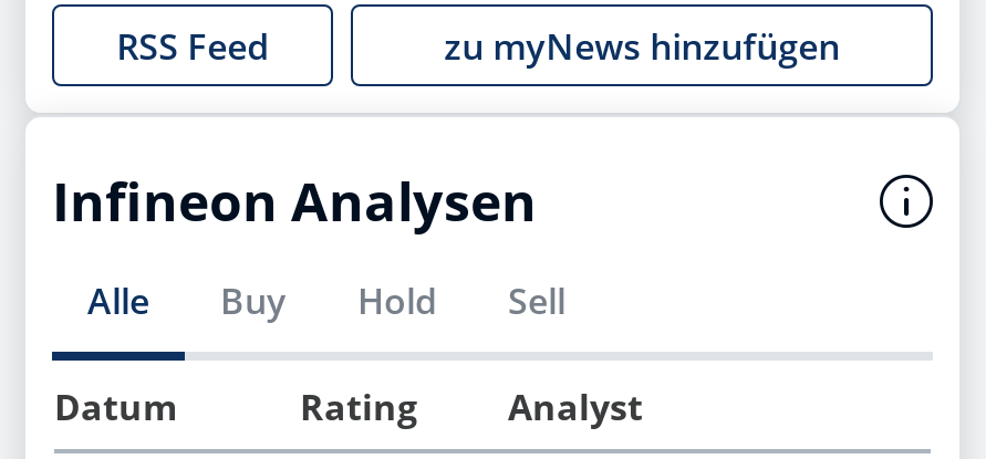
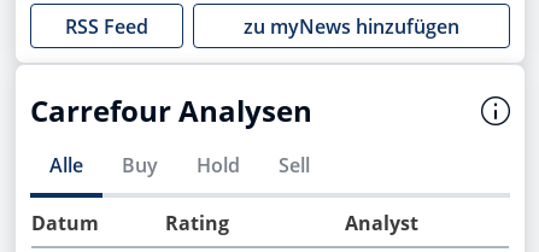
[52,163,537,236] Infineon Analysen -> [30,90,312,130] Carrefour Analysen

